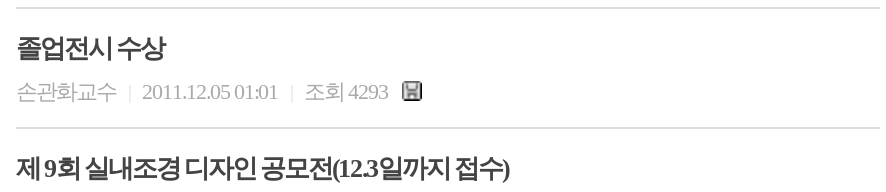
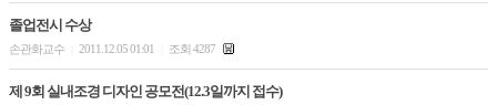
[16,79,392,103] 손관화교수 2011.12.05 01:01 조회 4293 -> [9,42,217,55] 손관화교수 2011.12.05 01:01 조회 4287

